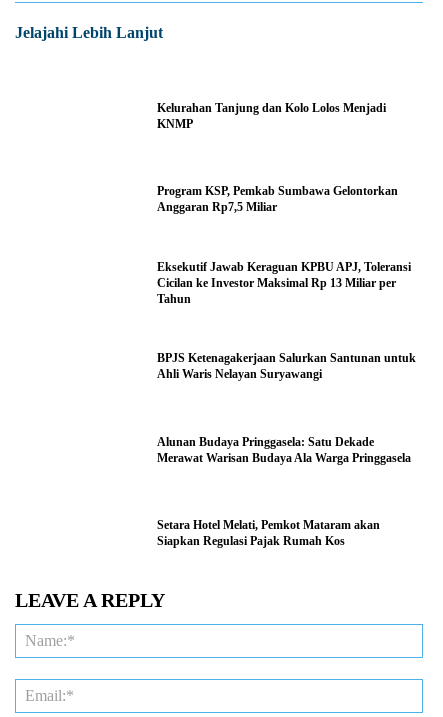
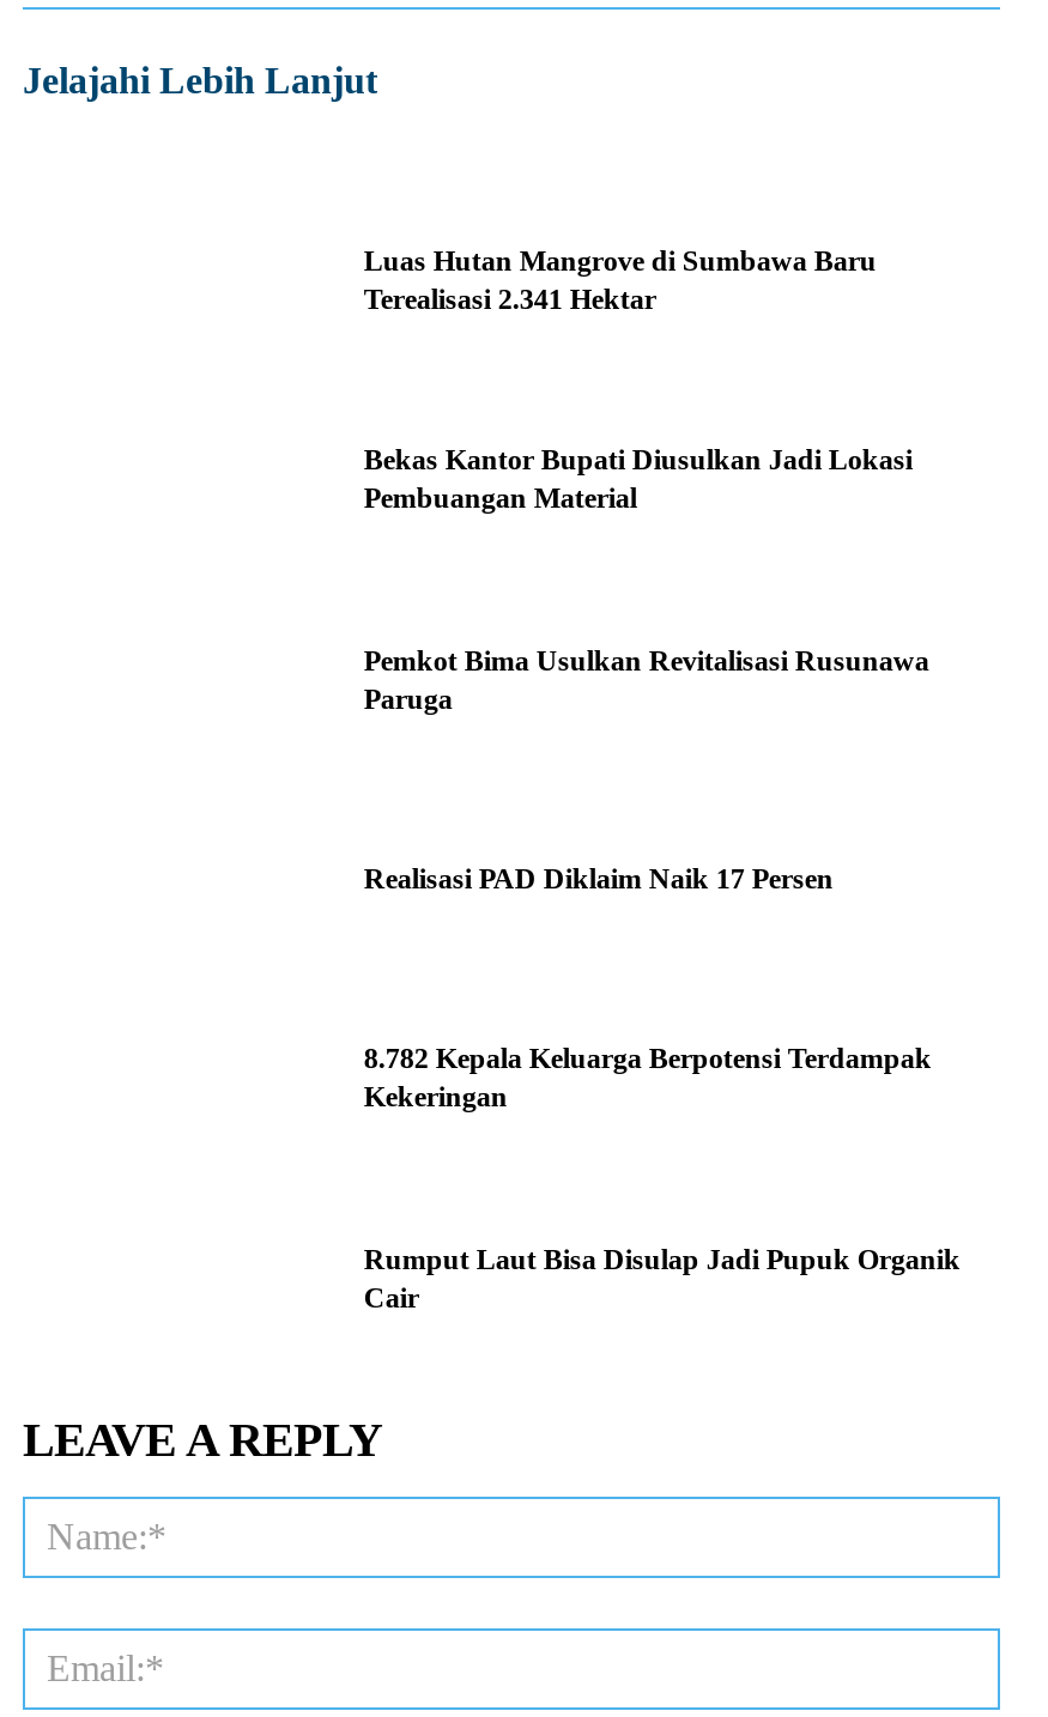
[157,101,386,131] Kelurahan Tanjung dan Kolo Lolos Menjadi | KNMP -> [364,243,876,315] Luas Hutan Mangrove di Sumbawa Baru | Terealisasi 2.341 Hektar
[157,184,398,214] Program KSP, Pemkab Sumbawa Gelontorkan | Anggaran Rp7,5 Miliar -> [364,443,912,515] Bekas Kantor Bupati Diusulkan Jadi Lokasi | Pembuangan Material
[157,260,411,306] Eksekutif Jawab Keraguan KPBU APJ, Toleransi | Cicilan ke Investor Maksimal Rp 13 Miliar per | Tahun -> [364,643,929,715] Pemkot Bima Usulkan Revitalisasi Rusunawa | Paruga
[157,351,416,381] BPJS Ketenagakerjaan Salurkan Santunan untuk | Ahli Waris Nelayan Suryawangi -> [364,862,833,895] Realisasi PAD Diklaim Naik 17 Persen
[157,435,411,465] Alunan Budaya Pringgasela: Satu Dekade | Merawat Warisan Budaya Ala Warga Pringgasela -> [364,1042,932,1114] 8.782 Kepala Keluarga Berpotensi Terdampak | Kekeringan
[157,518,380,548] Setara Hotel Melati, Pemkot Mataram akan | Siapkan Regulasi Pajak Rumah Kos -> [364,1242,960,1314] Rumput Laut Bisa Disulap Jadi Pupuk Organik | Cair

